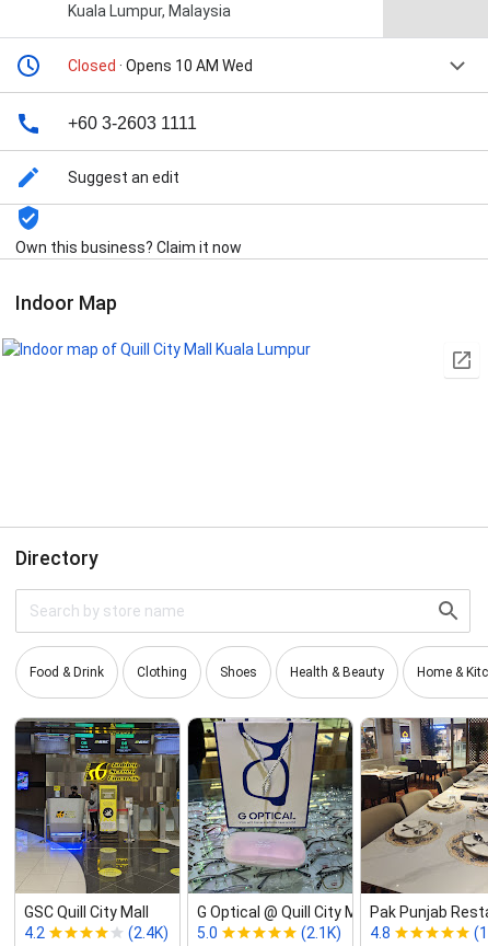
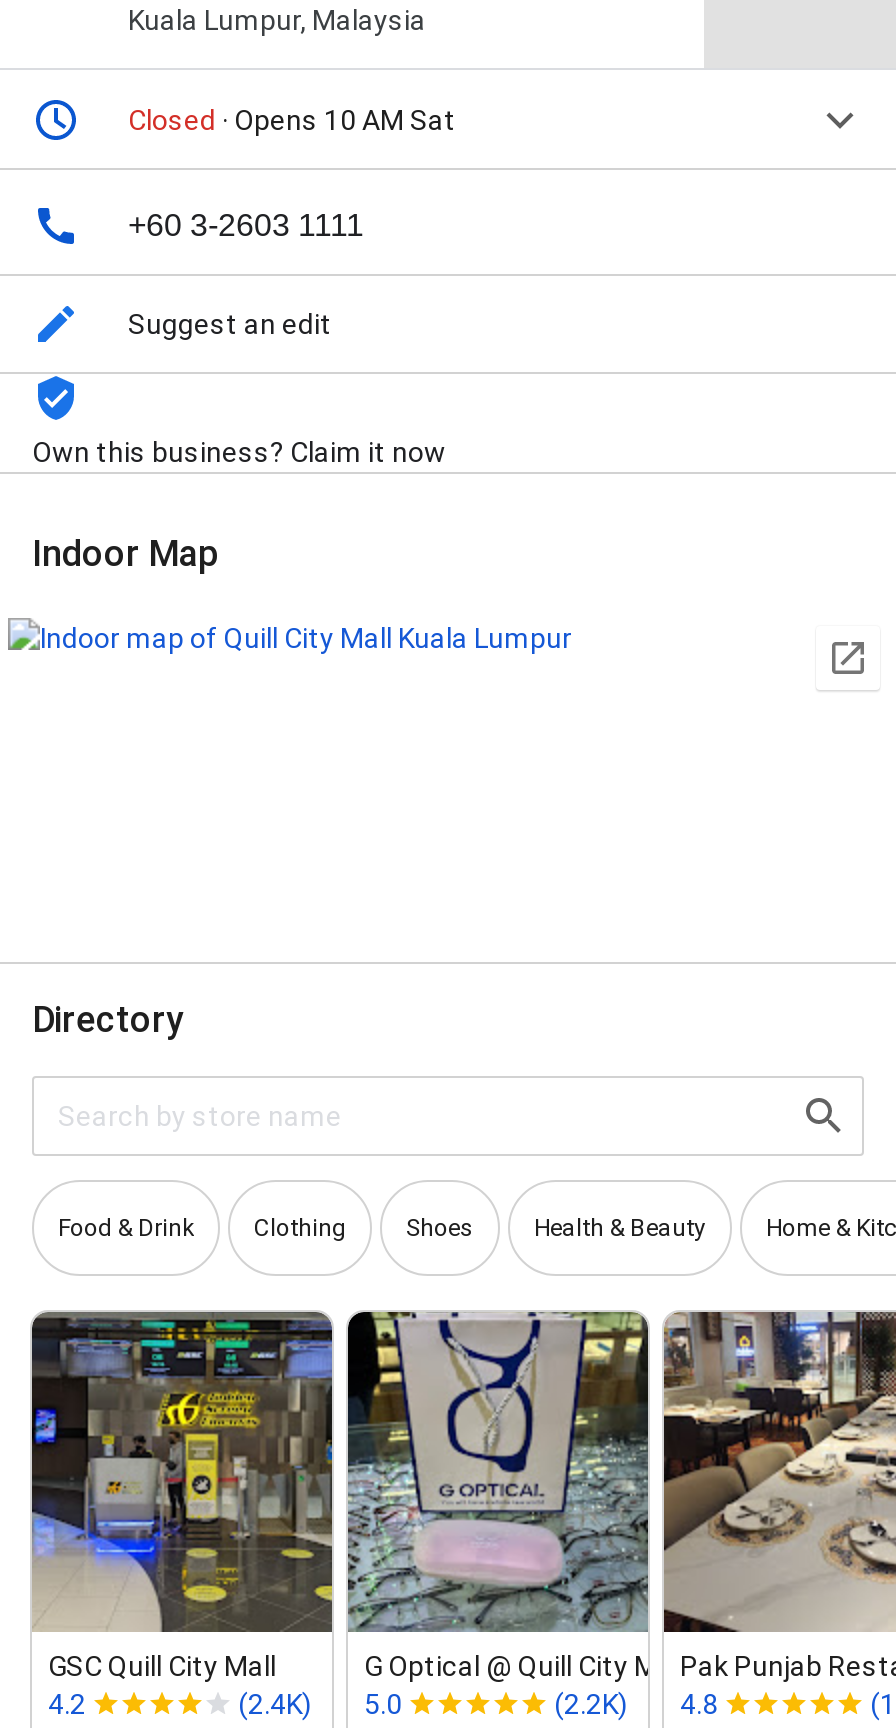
[68,57,253,75] Closed · Opens 10 AM Wed -> [128,104,456,136] Closed · Opens 10 AM Sat
[301,924,391,942] (2.1K) 4.8 -> [554,1688,718,1720] (2.2K) 4.8

